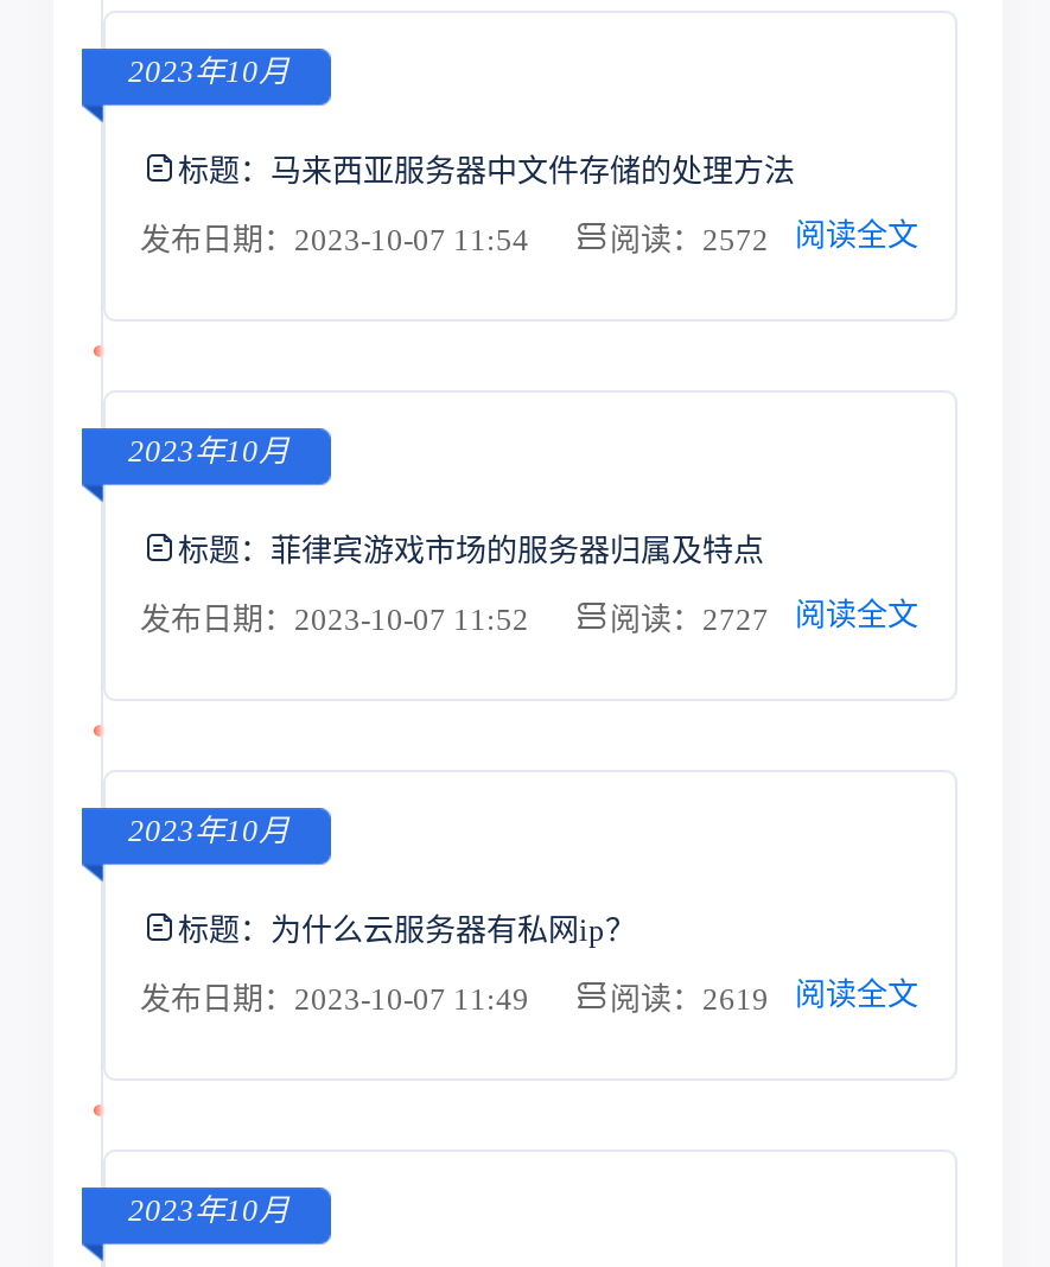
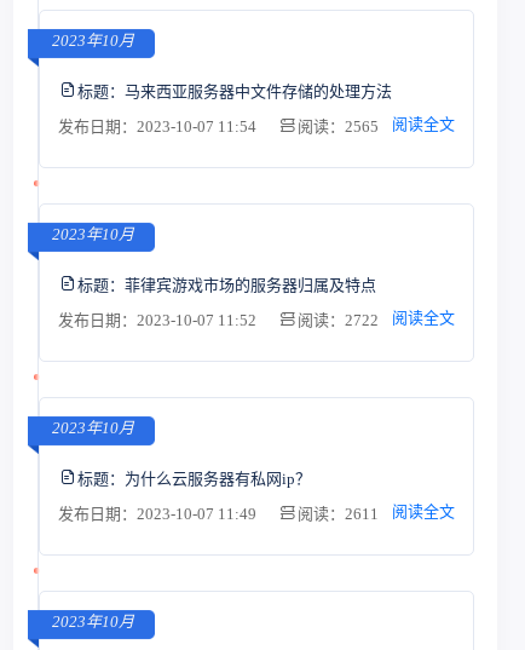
[610,217,918,257] 阅读：2572 阅读全文 -> [297,115,454,136] 阅读：2565 阅读全文
[610,597,918,637] 阅读：2727 阅读全文 -> [297,309,454,329] 阅读：2722 阅读全文
[610,976,918,1017] 阅读：2619 阅读全文 -> [297,502,454,523] 阅读：2611 阅读全文

